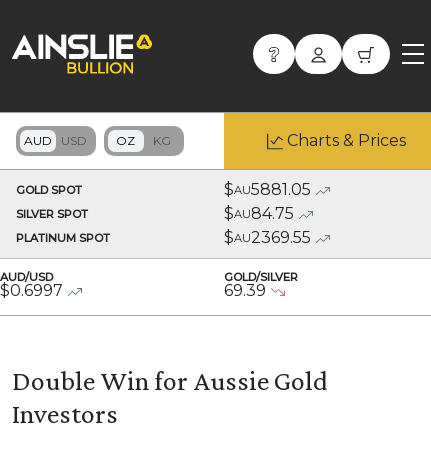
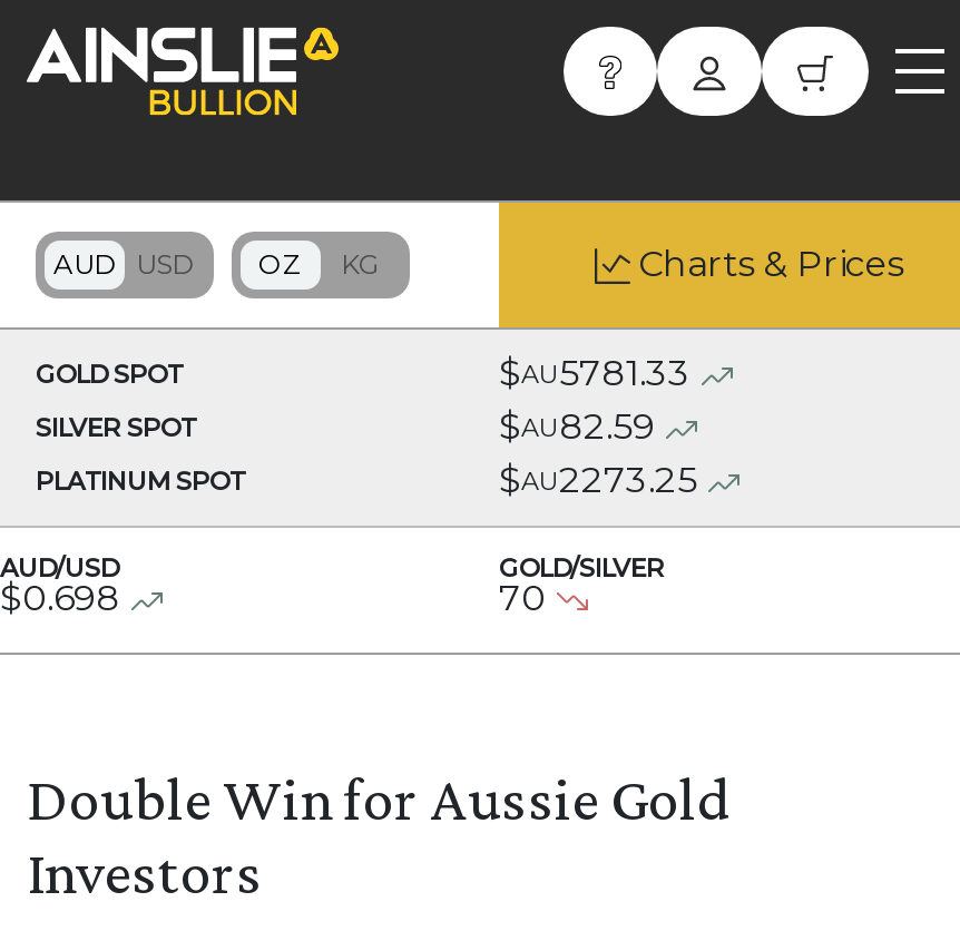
[224,180,311,199] $AU5881.05 -> [499,352,690,394] $AU5781.33
[224,204,294,223] $AU84.75 -> [499,405,655,448] $AU82.59
[224,228,311,247] $AU2369.55 -> [499,459,697,501] $AU2273.25
[0,281,63,300] $0.6997 -> [0,577,120,619] $0.698
[224,281,266,300] 69.39 -> [499,577,546,619] 70

